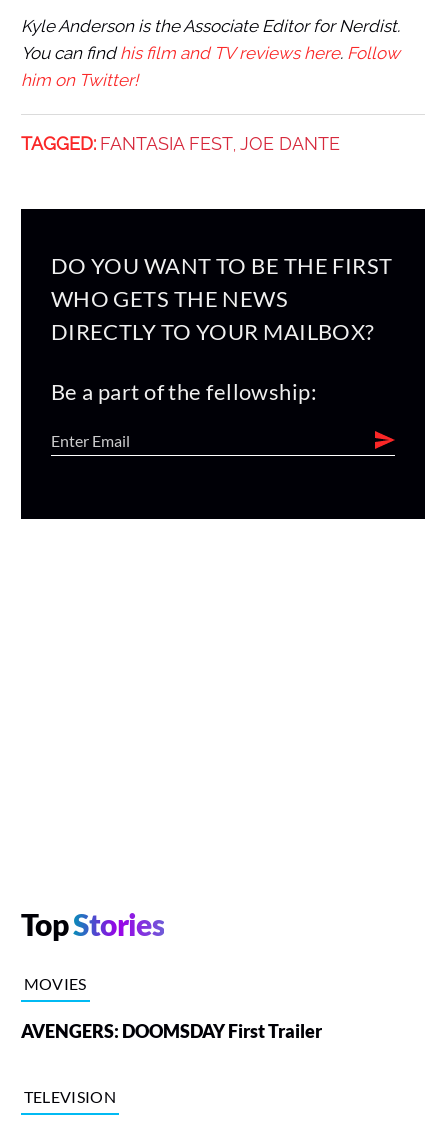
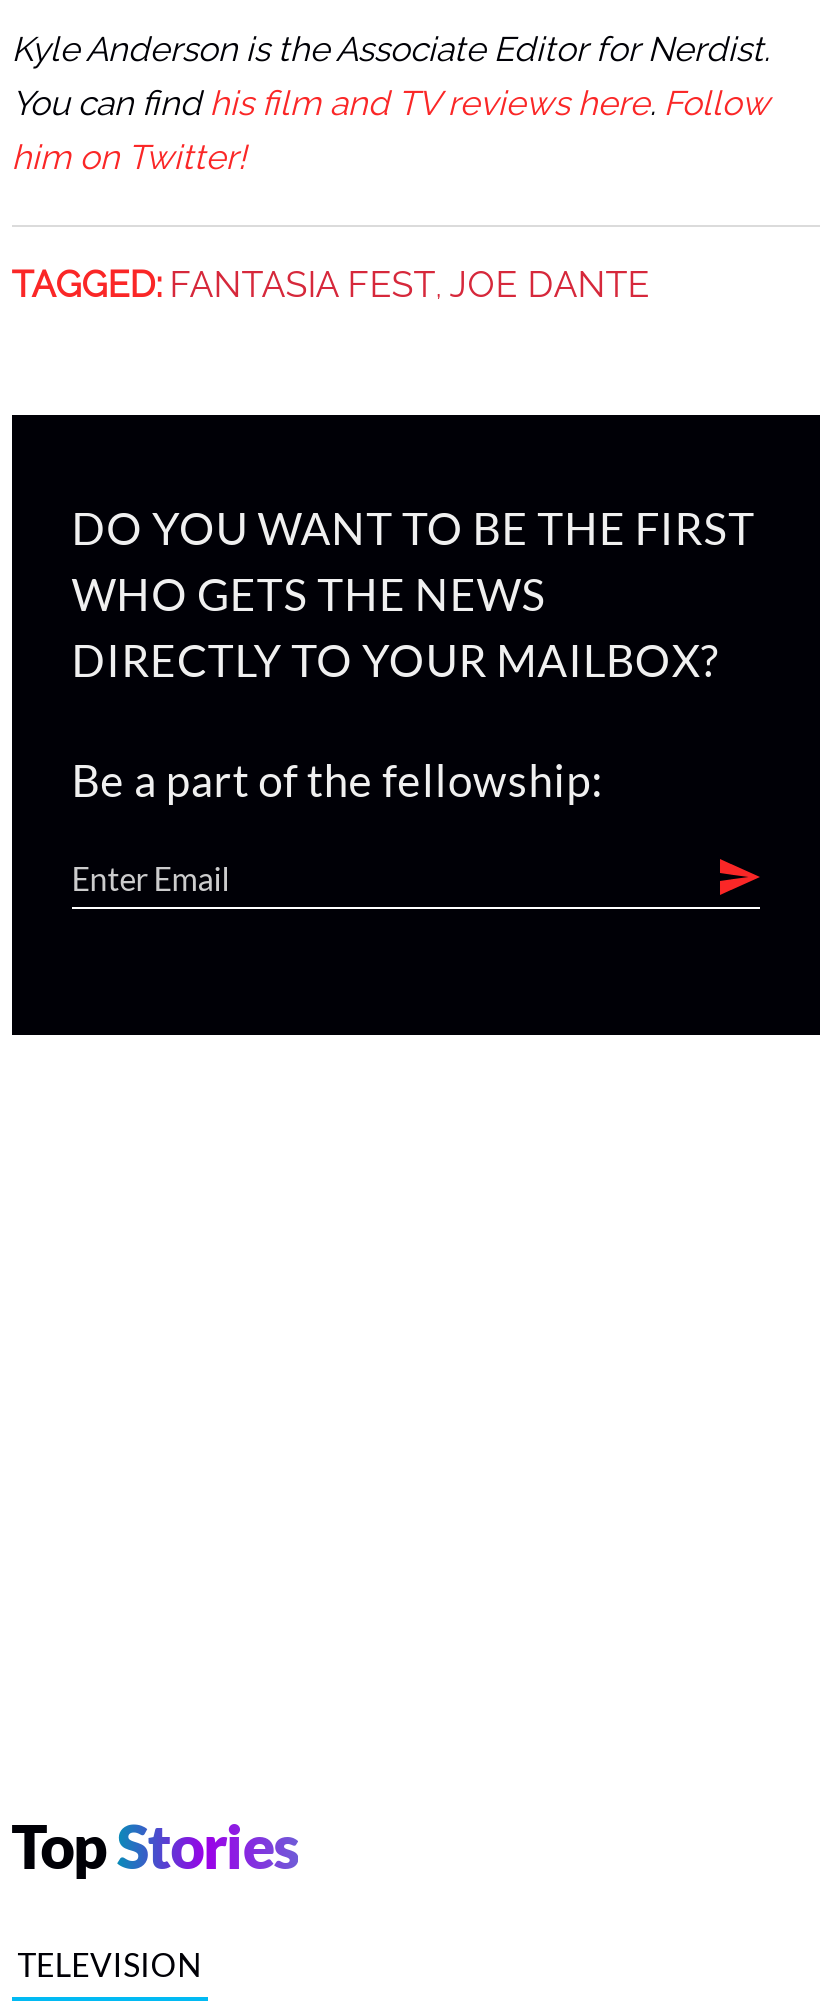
[21,974,322,1042] MOVIES | AVENGERS: DOOMSDAY First Trailer -> none

